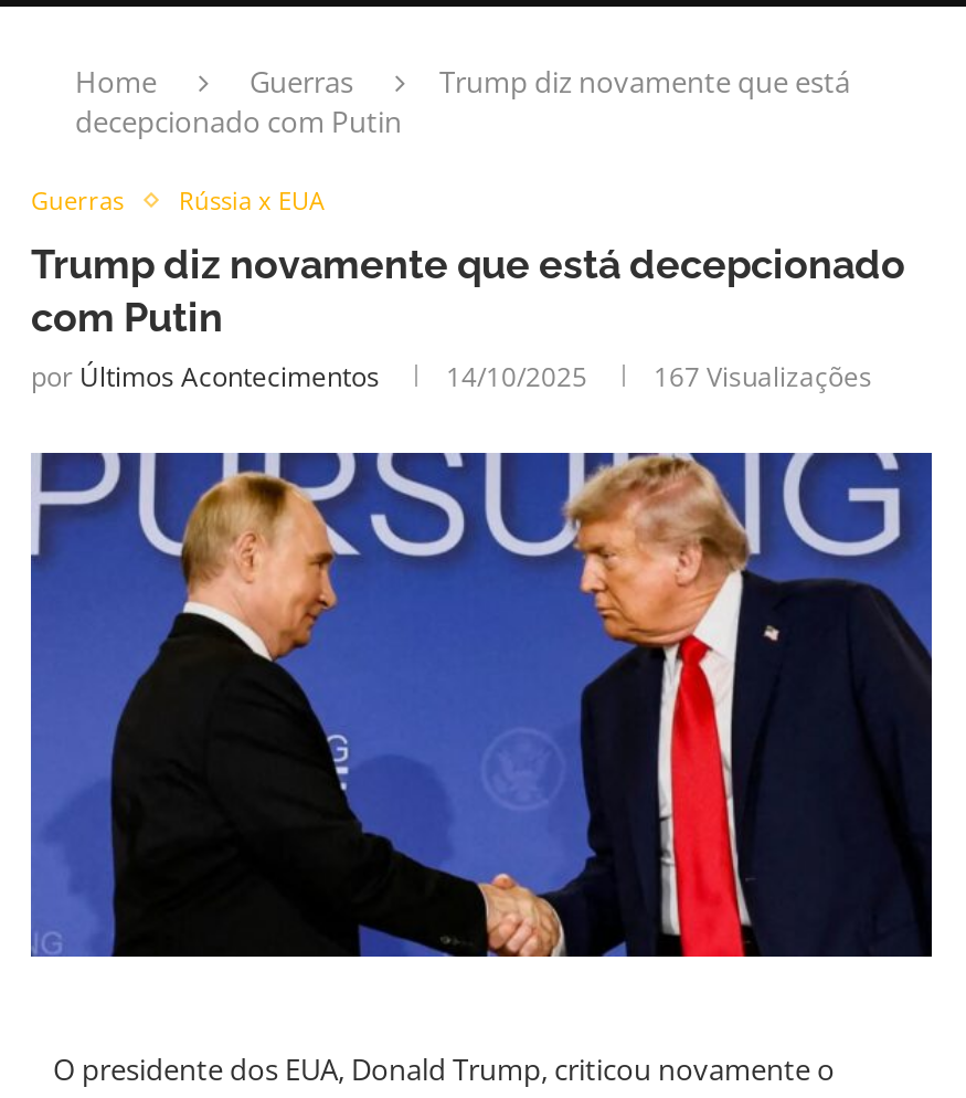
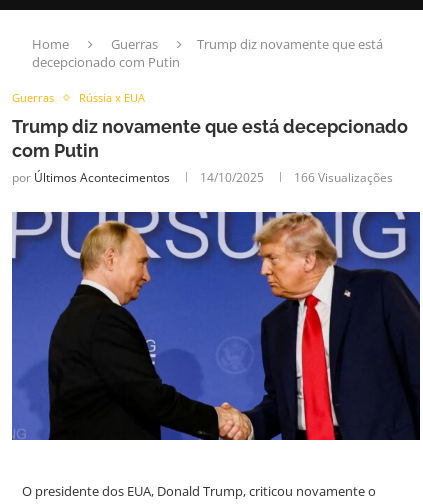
[654,359,872,396] 167 Visualizações -> [294,169,393,186] 166 Visualizações

